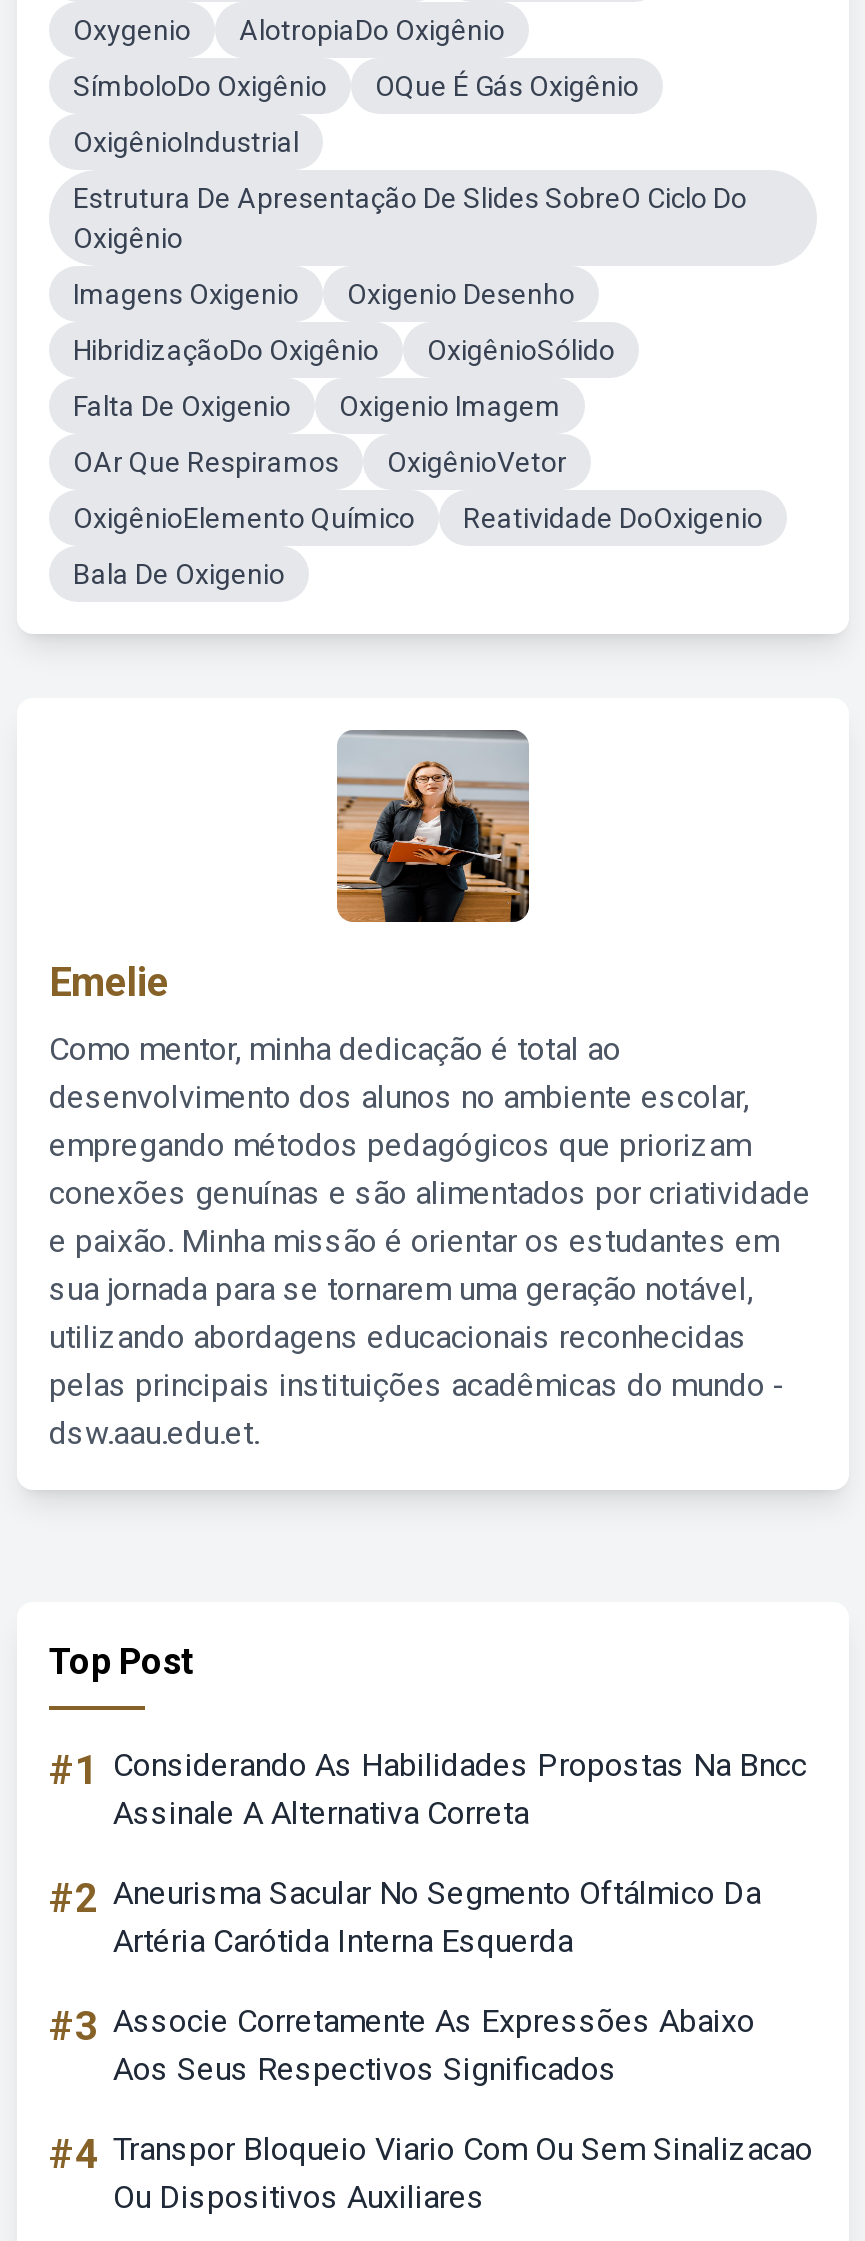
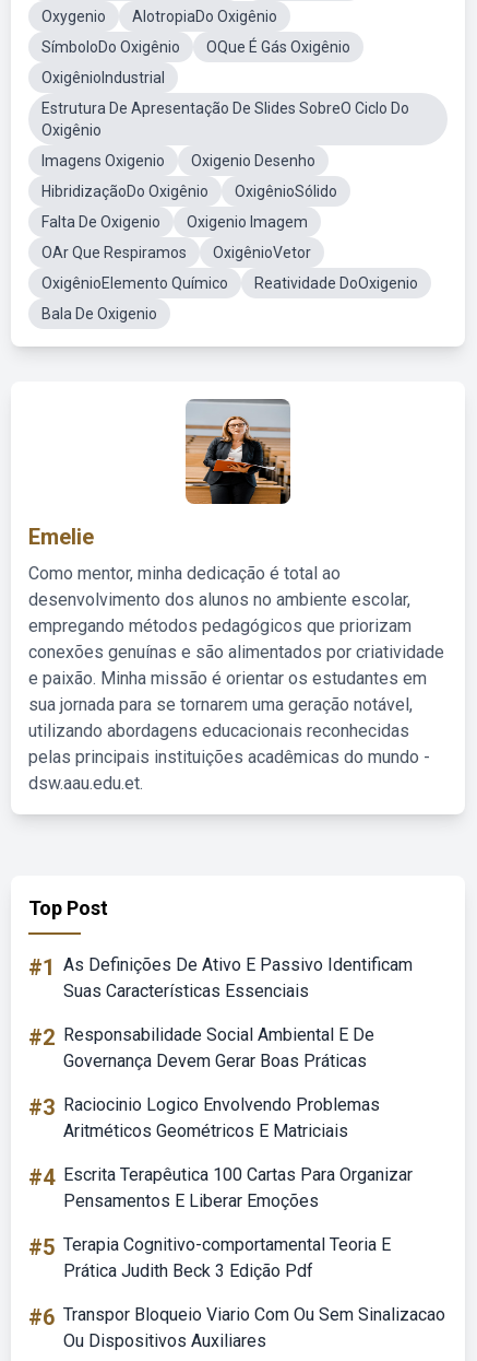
[49,1746,813,2178] #1 Considerando As Habilidades Propostas Na Bncc | Assinale A Alternativa Correta | #2 Aneurisma Sacular No Segmento Oftálmico Da | Artéria Carótida Interna Esquerda | #3 Associe Corretamente As Expressões Abaixo | Aos Seus Respectivos Significados | #4 Transpor Bloqueio Viario Com Ou Sem Sinalizacao -> [28,954,445,1330] #1 As Definições De Ativo E Passivo Identificam | Suas Características Essenciais | #2 Responsabilidade Social Ambiental E De | Governança Devem Gerar Boas Práticas | #3 Raciocinio Logico Envolvendo Problemas | Aritméticos Geométricos E Matriciais | #4 Escrita Terapêutica 100 Cartas Para Organizar | Pensamentos E Liberar Emoções | #5 Terapia Cognitivo-comportamental Teoria E | Prática Judith Beck 3 Edição Pdf | #6 Transpor Bloqueio Viario Com Ou Sem Sinalizacao

